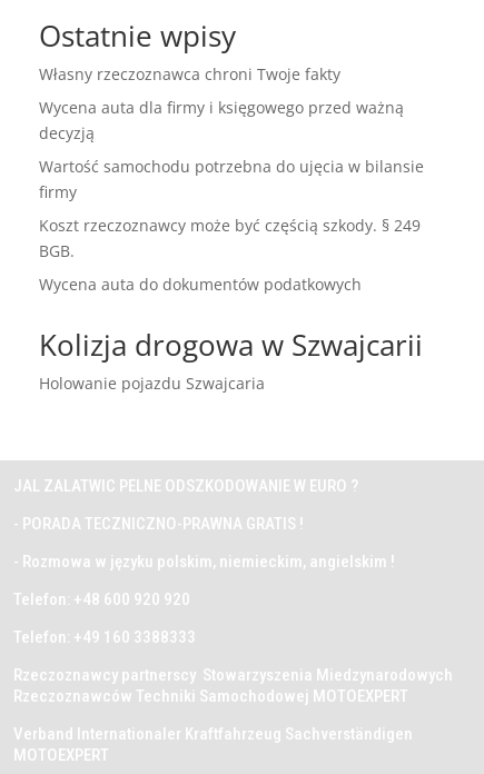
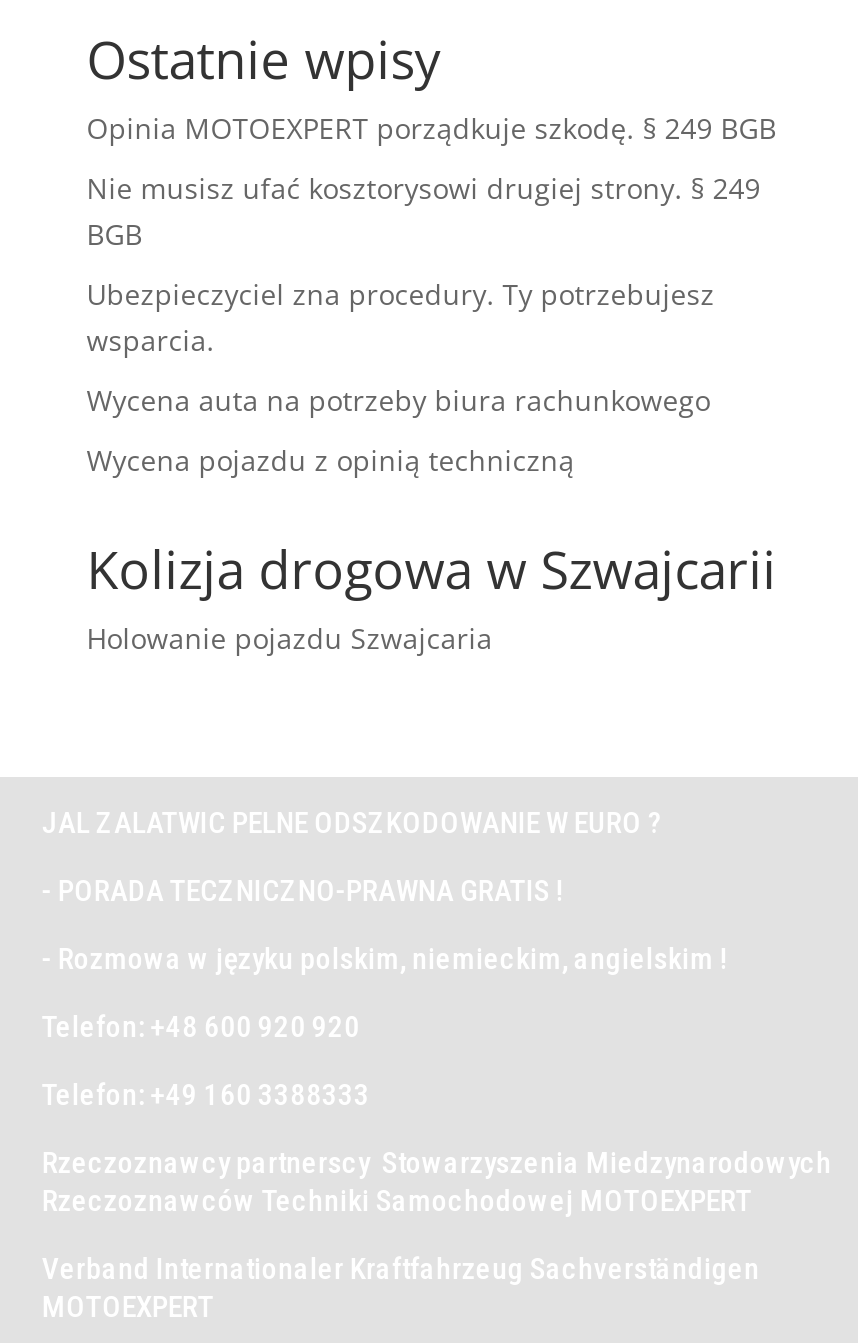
[39,63,340,84] Własny rzeczoznawca chroni Twoje fakty -> [87,109,777,147] Opinia MOTOEXPERT porządkuje szkodę. § 249 BGB
[39,97,404,143] Wycena auta dla firmy i księgowego przed ważną | decyzją -> [87,169,761,253] Nie musisz ufać kosztorysowi drugiej strony. § 249 | BGB
[39,155,424,202] Wartość samochodu potrzebna do ujęcia w bilansie | firmy -> [87,275,715,359] Ubezpieczyciel zna procedury. Ty potrzebujesz | wsparcia.
[39,214,420,261] Koszt rzeczoznawcy może być częścią szkody. § 249 | BGB. -> [87,381,711,419] Wycena auta na potrzeby biura rachunkowego
[39,273,361,294] Wycena auta do dokumentów podatkowych -> [87,441,575,479] Wycena pojazdu z opinią techniczną

